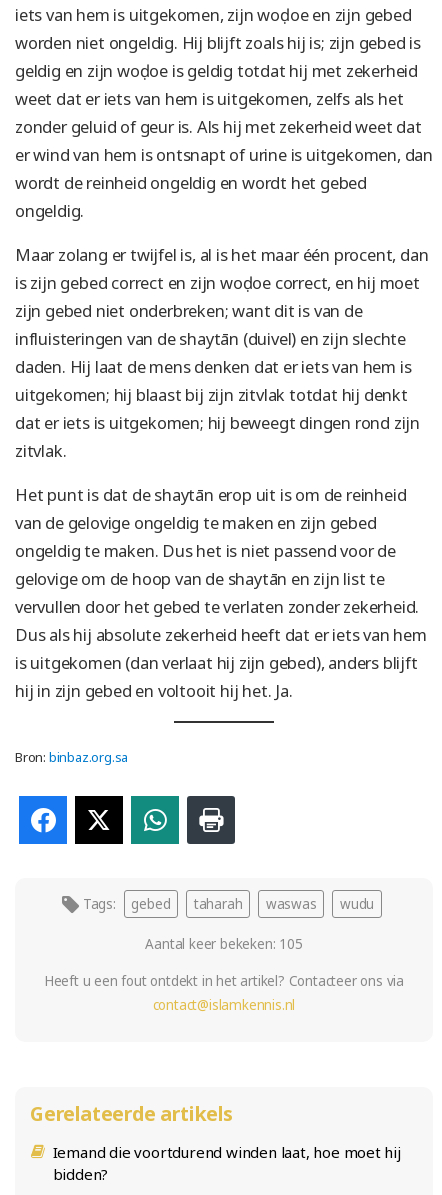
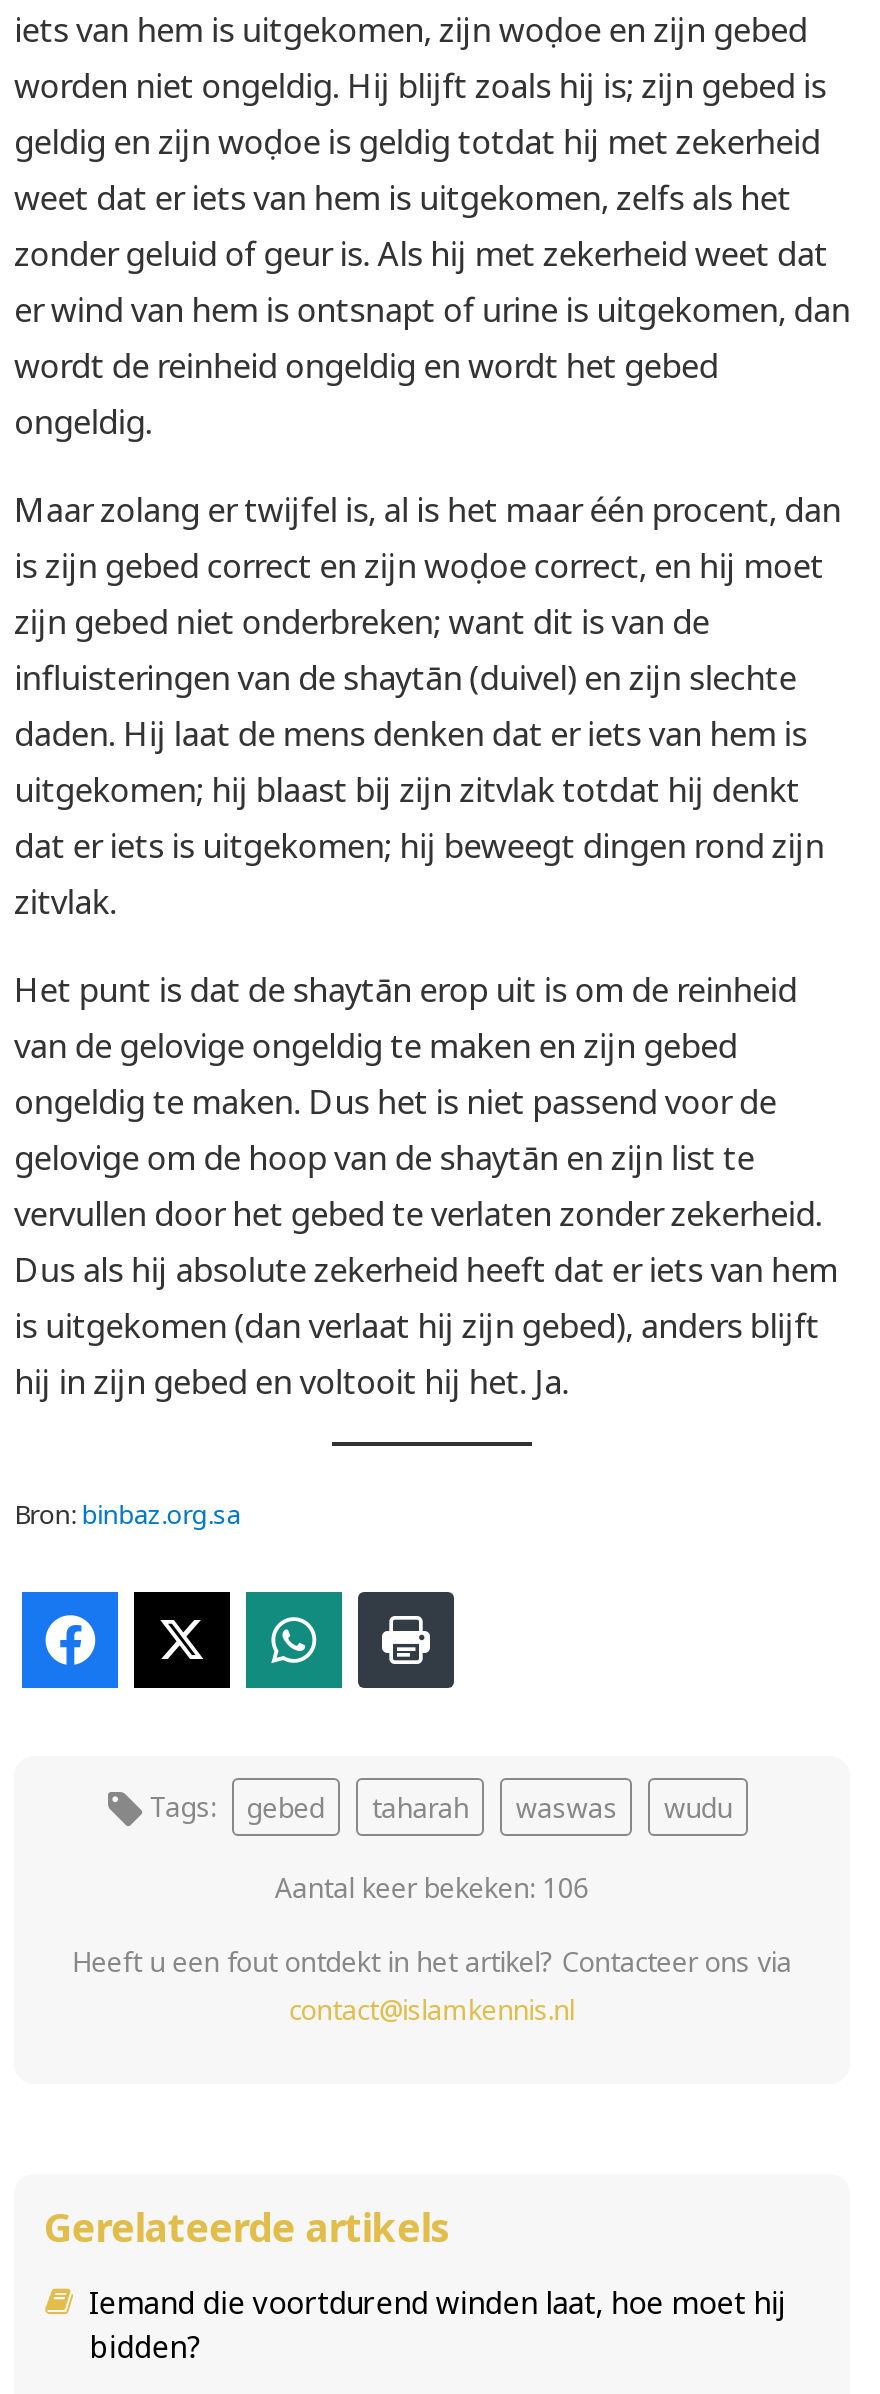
[145,935,303,953] Aantal keer bekeken: 105 -> [275,1870,589,1906] Aantal keer bekeken: 106

